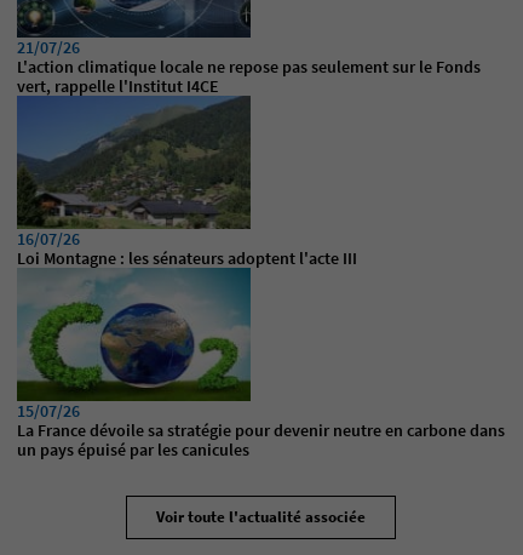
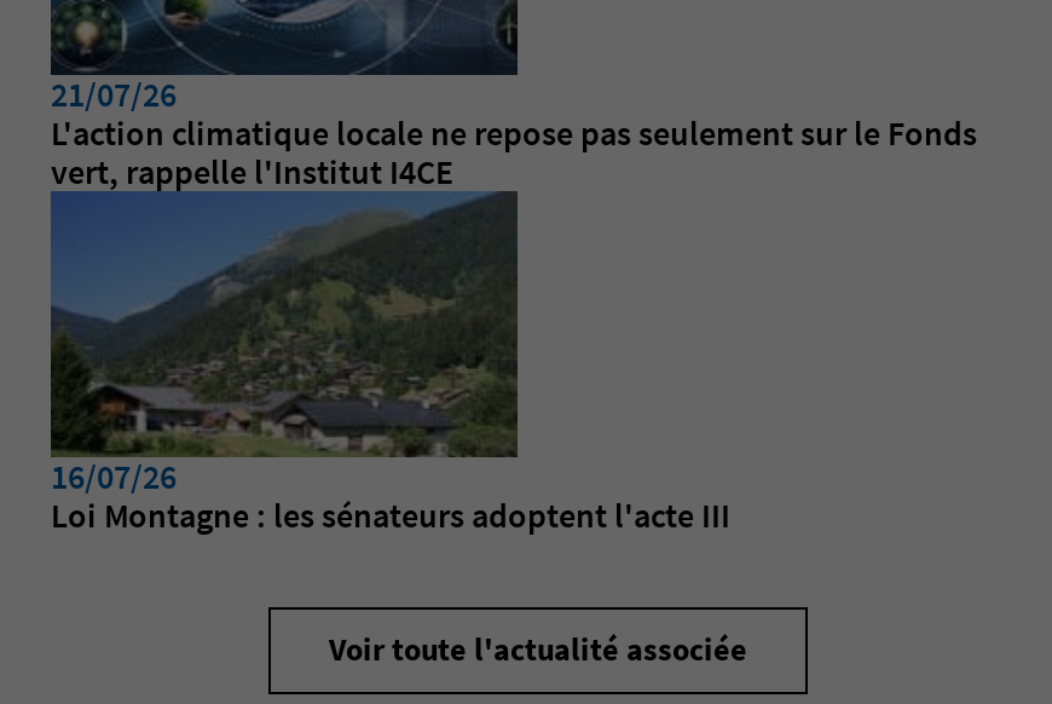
[17,273,505,460] [image] | 15/07/26 | La France dévoile sa stratégie pour devenir neutre en carbone dans | un pays épuisé par les canicules -> none

